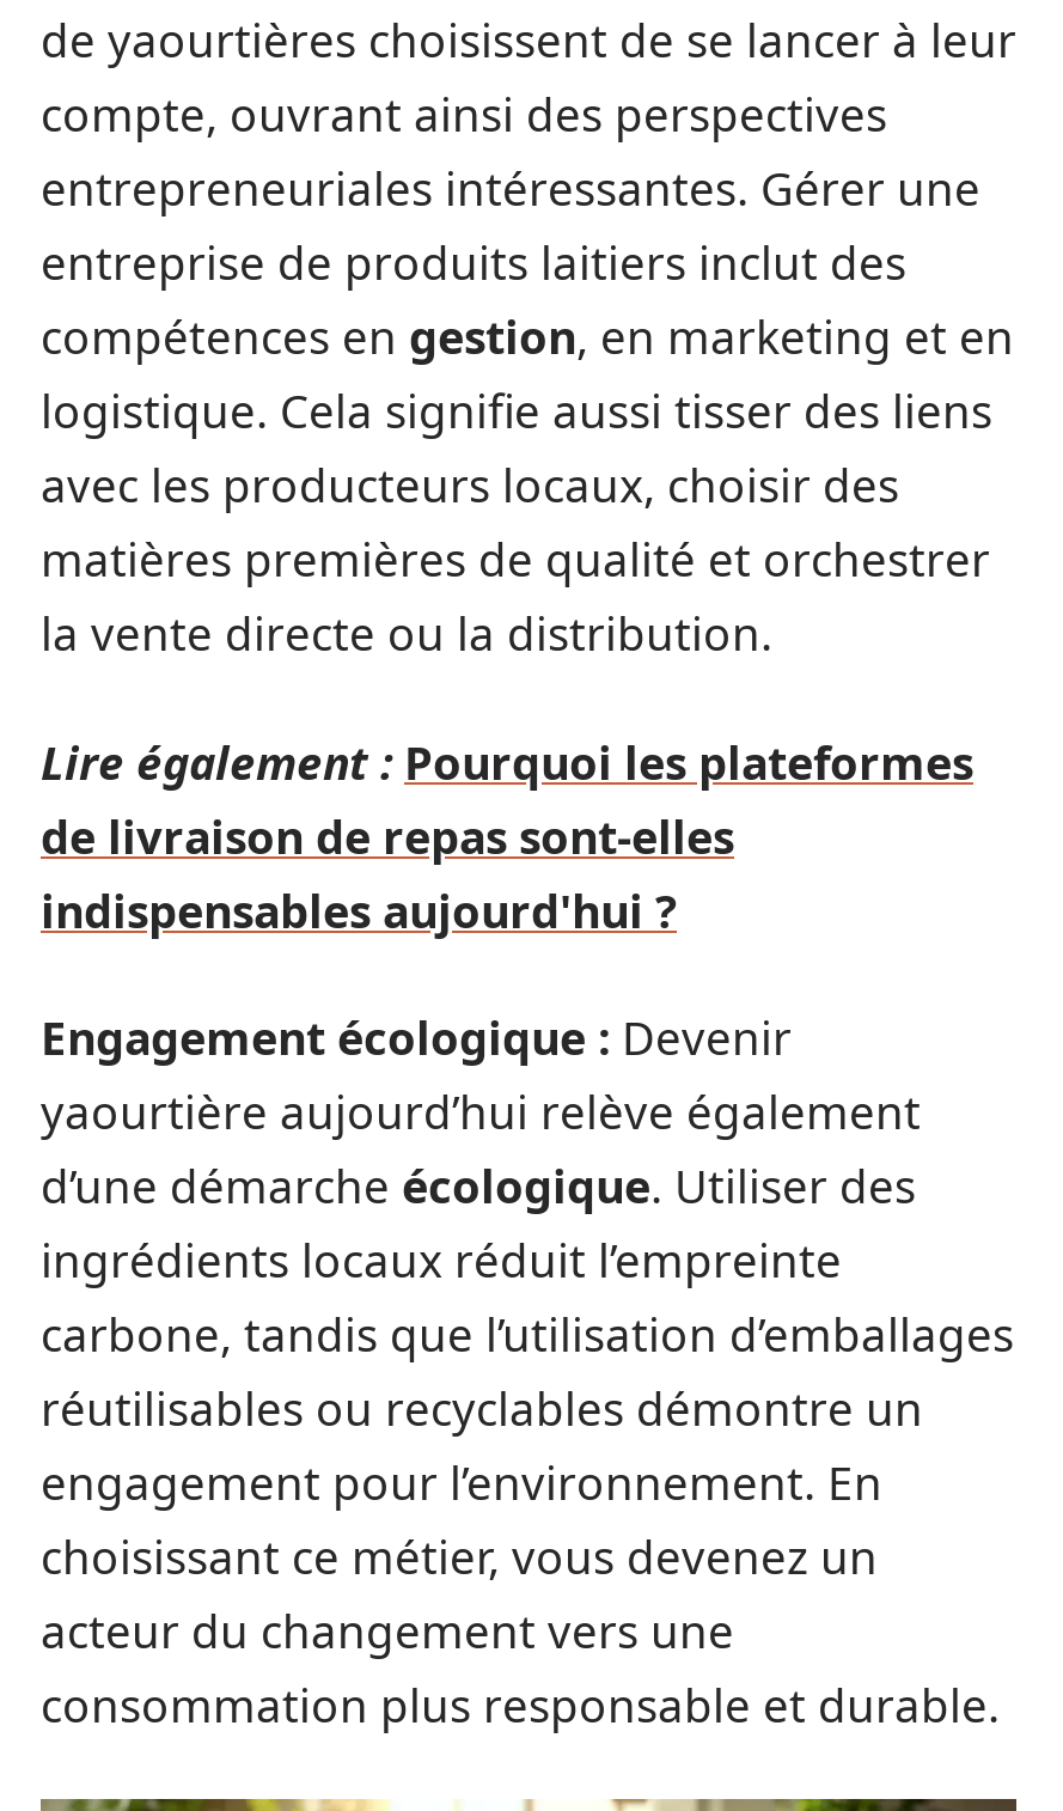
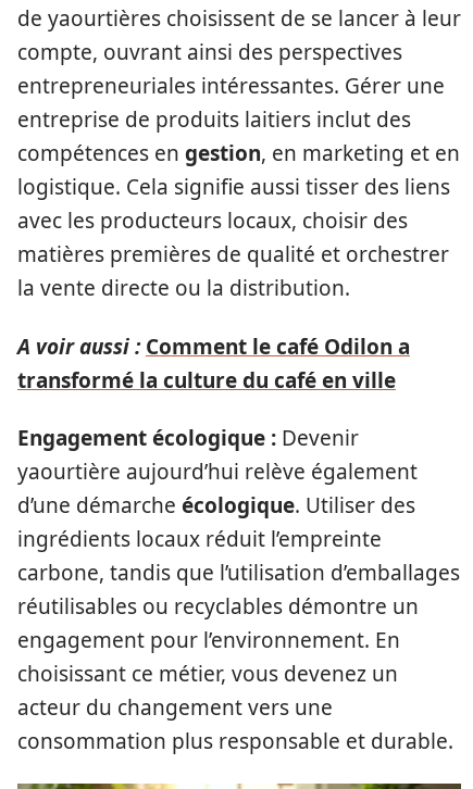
[41,731,973,941] Lire également : Pourquoi les plateformes | de livraison de repas sont-elles | indispensables aujourd'hui ? -> [17,332,410,394] A voir aussi : Comment le café Odilon a | transformé la culture du café en ville

